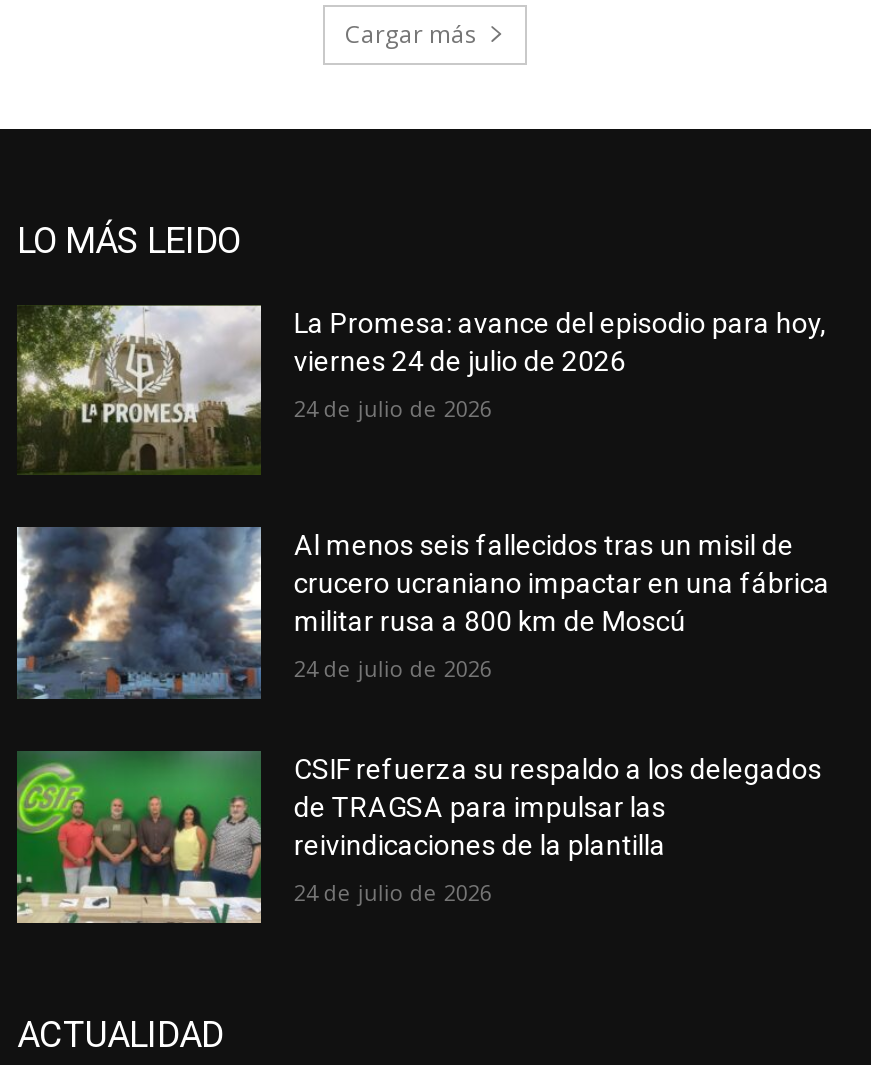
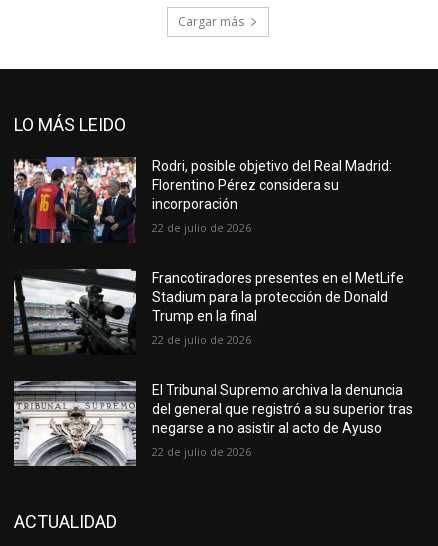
[17,304,826,476] [image] | La Promesa: avance del episodio para hoy, | viernes 24 de julio de 2026 -> [13,156,392,244] [image] | Rodri, posible objetivo del Real Madrid: | Florentino Pérez considera su | incorporación
[294,393,492,423] 24 de julio de 2026 -> [152,220,251,235] 22 de julio de 2026
[15,524,830,702] [image] | Al menos seis fallecidos tras un misil de | crucero ucraniano impactar en una fábrica | militar rusa a 800 km de Moscú -> [14,269,404,355] [image] | Francotiradores presentes en el MetLife | Stadium para la protección de Donald | Trump en la final
[294,654,492,684] 24 de julio de 2026 -> [152,332,251,347] 22 de julio de 2026
[15,750,822,924] [image] | CSIF refuerza su respaldo a los delegados | de TRAGSA para impulsar las | reivindicaciones de la plantilla -> [13,381,413,467] [image] | El Tribunal Supremo archiva la denuncia | del general que registró a su superior tras | negarse a no asistir al acto de Ayuso
[294,877,492,907] 24 de julio de 2026 -> [152,444,251,459] 22 de julio de 2026

